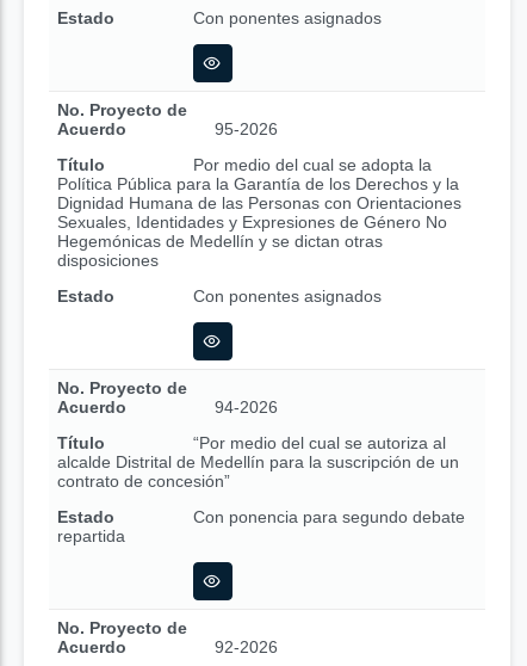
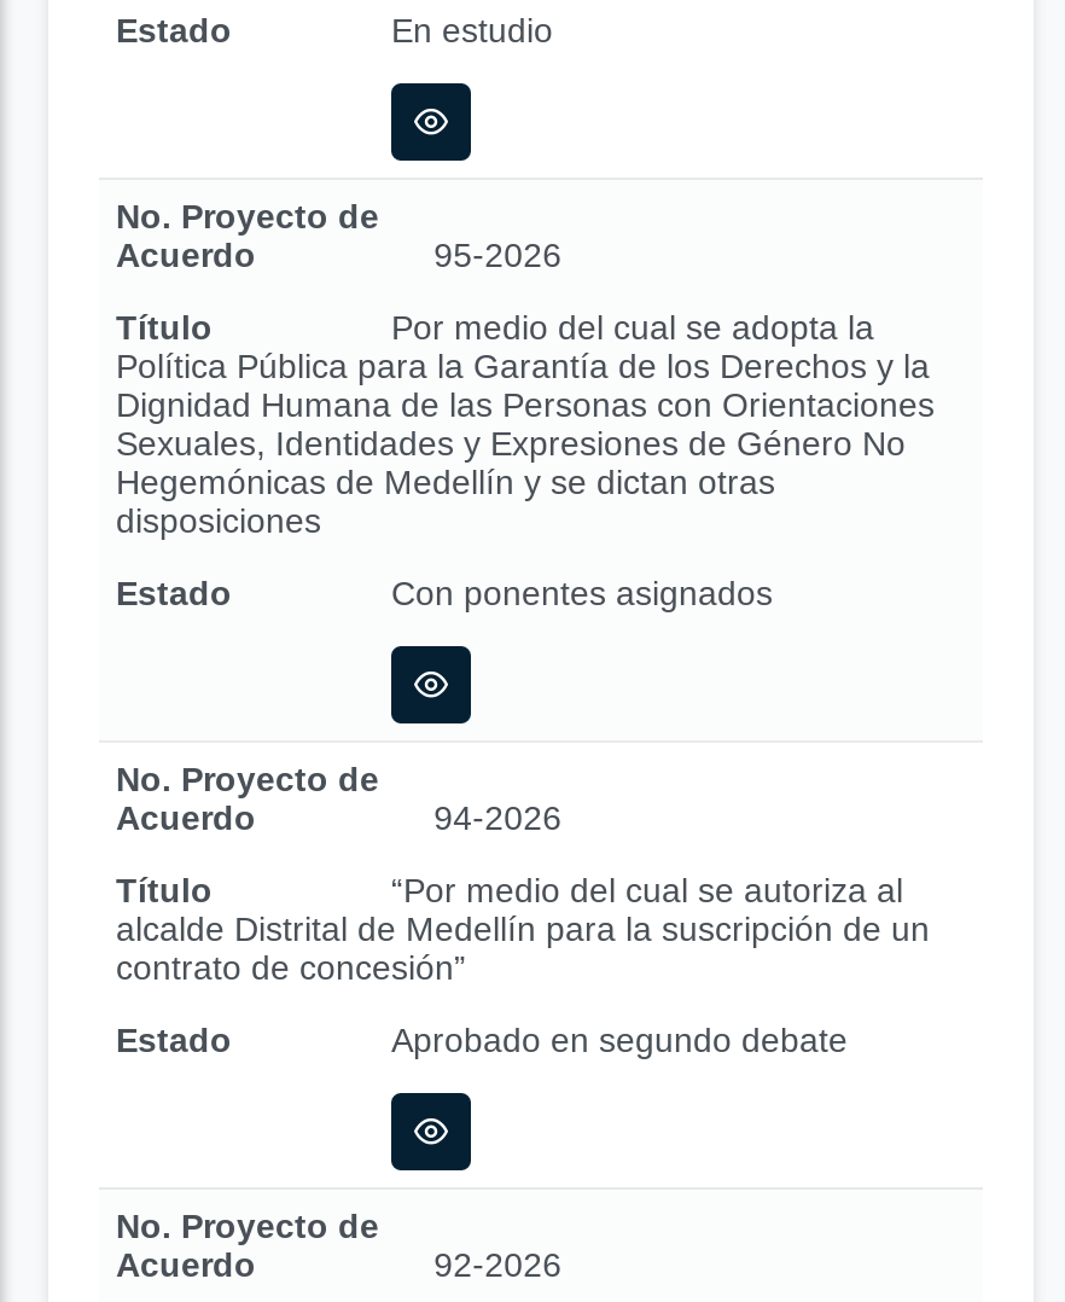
[193,8,382,27] Con ponentes asignados -> [391,11,553,50] En estudio
[57,507,465,545] Con ponencia para segundo debate | repartida -> [391,1021,848,1059] Aprobado en segundo debate

